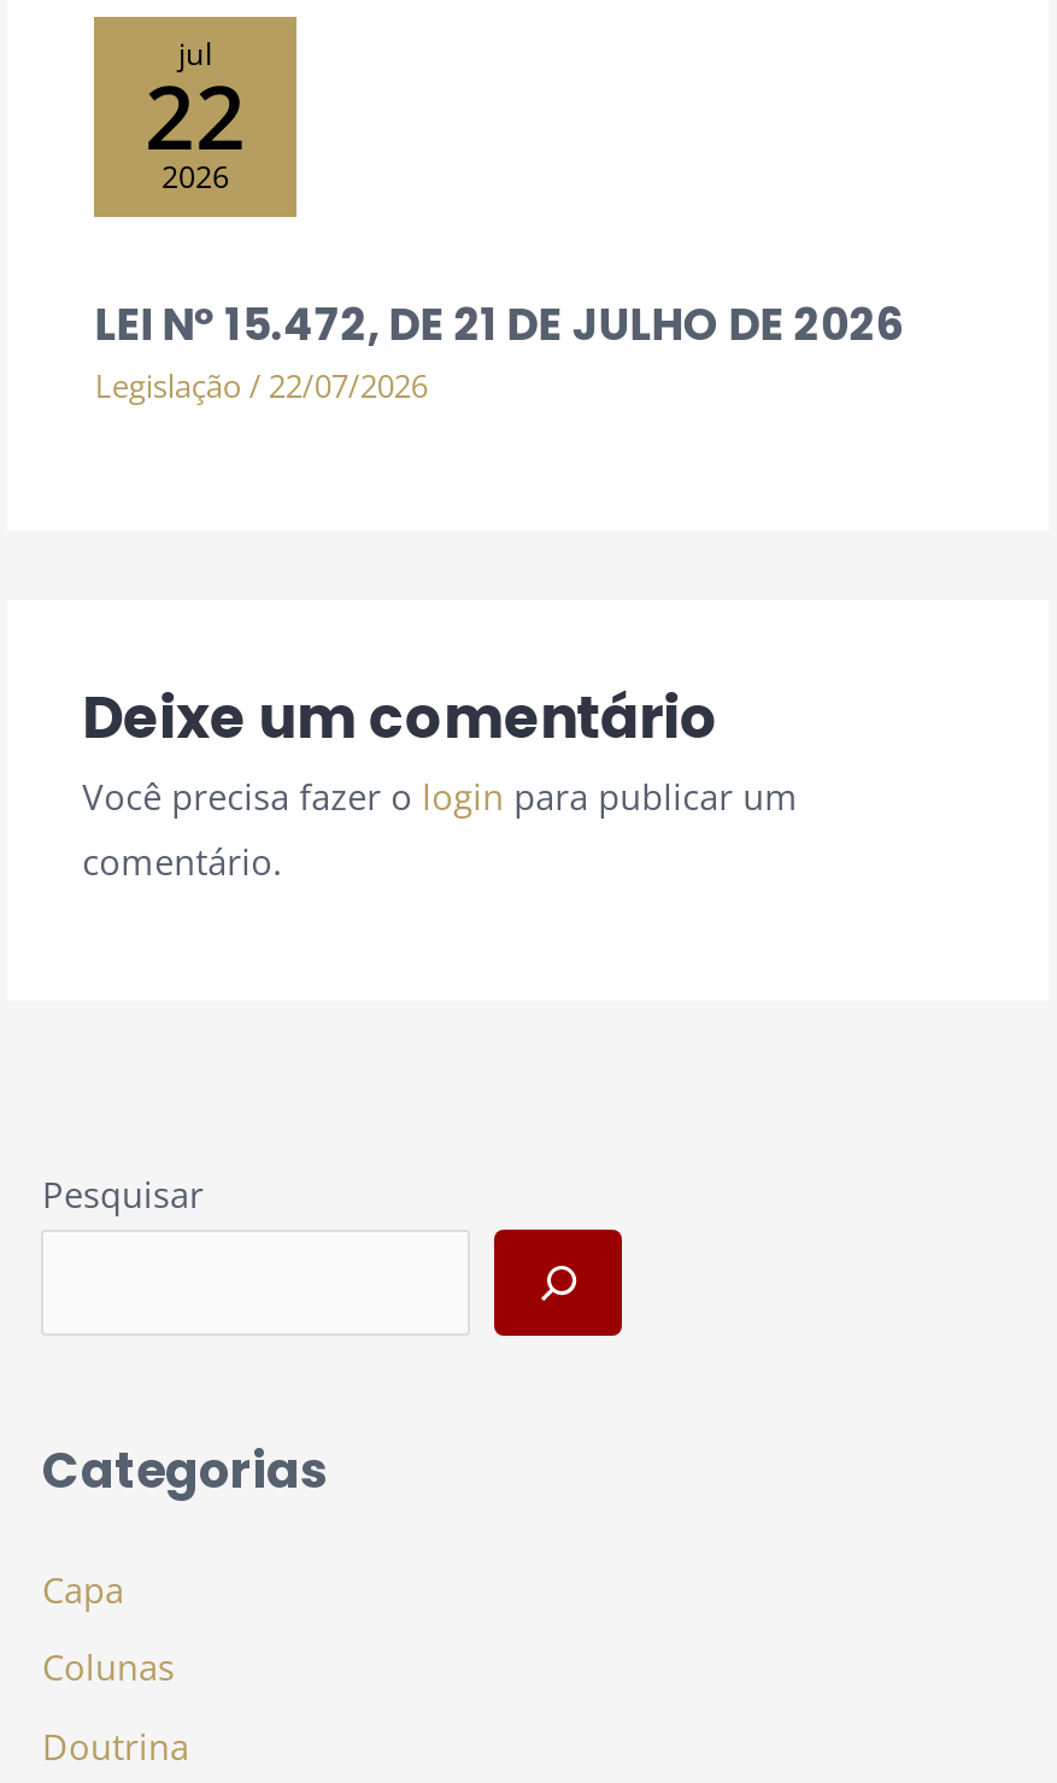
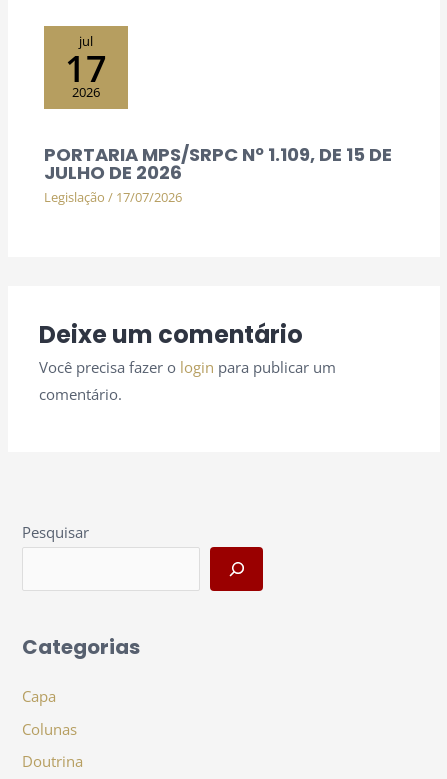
[145,56,246,176] 22 -> [65,43,107,93] 17
[95,295,905,407] LEI Nº 15.472, DE 21 DE JULHO DE 2026 | Legislação / 22/07/2026 -> [44,142,392,206] PORTARIA MPS/SRPC Nº 1.109, DE 15 DE | JULHO DE 2026 | Legislação / 17/07/2026

